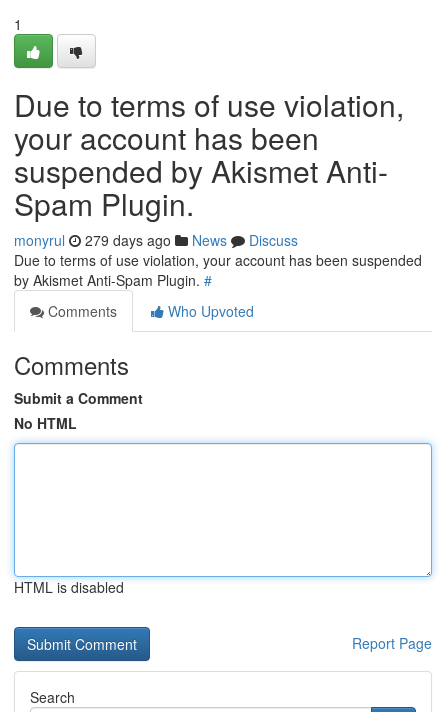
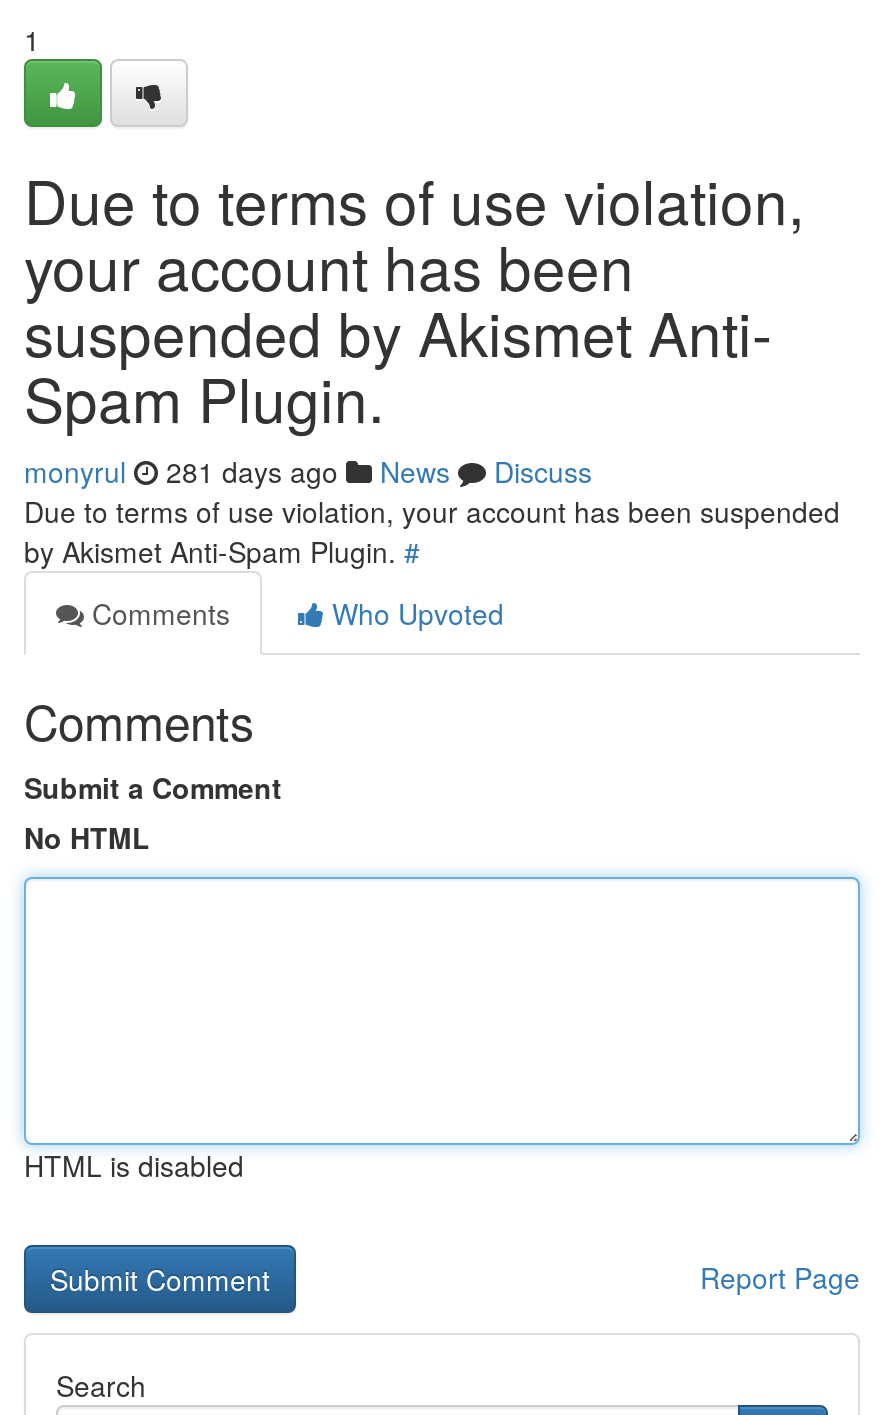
[14,230,298,250] monyrul 279 days ago News Discuss -> [24,451,592,491] monyrul 281 days ago News Discuss

